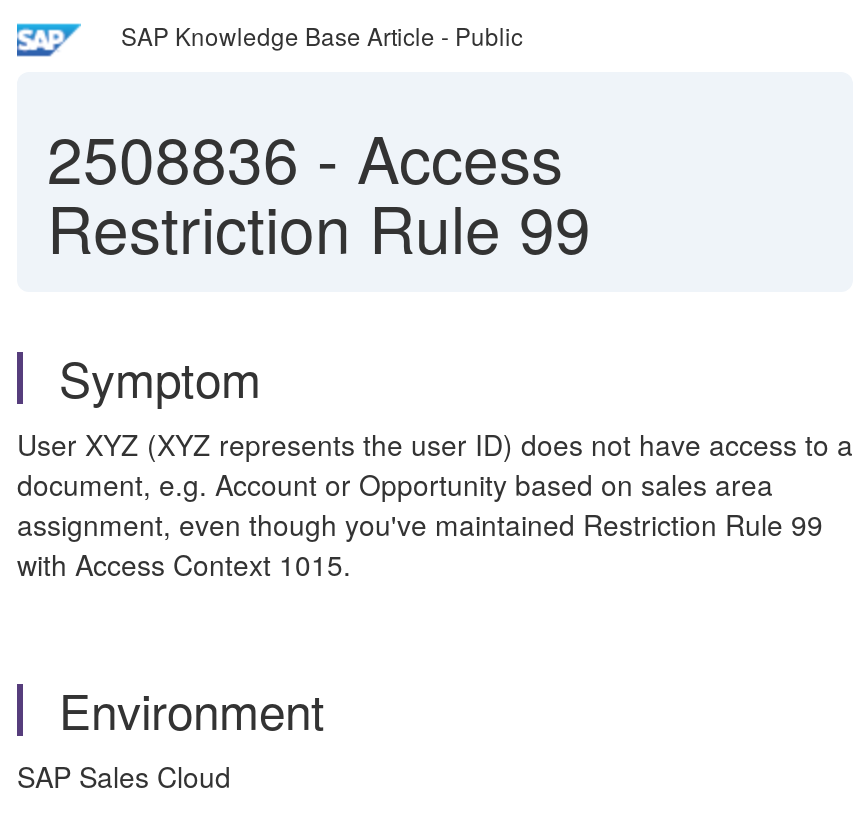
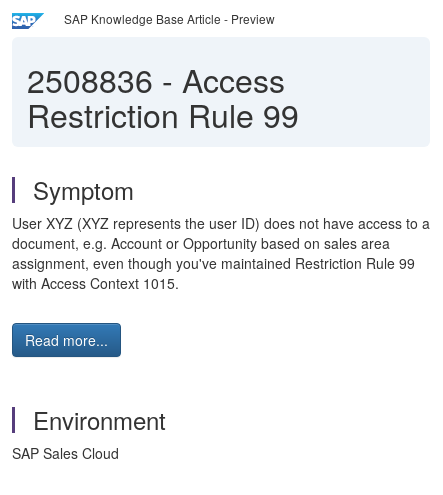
[121,18,523,52] SAP Knowledge Base Article - Public -> [64,10,275,27] SAP Knowledge Base Article - Preview
none -> [25,330,108,350] Read more...

